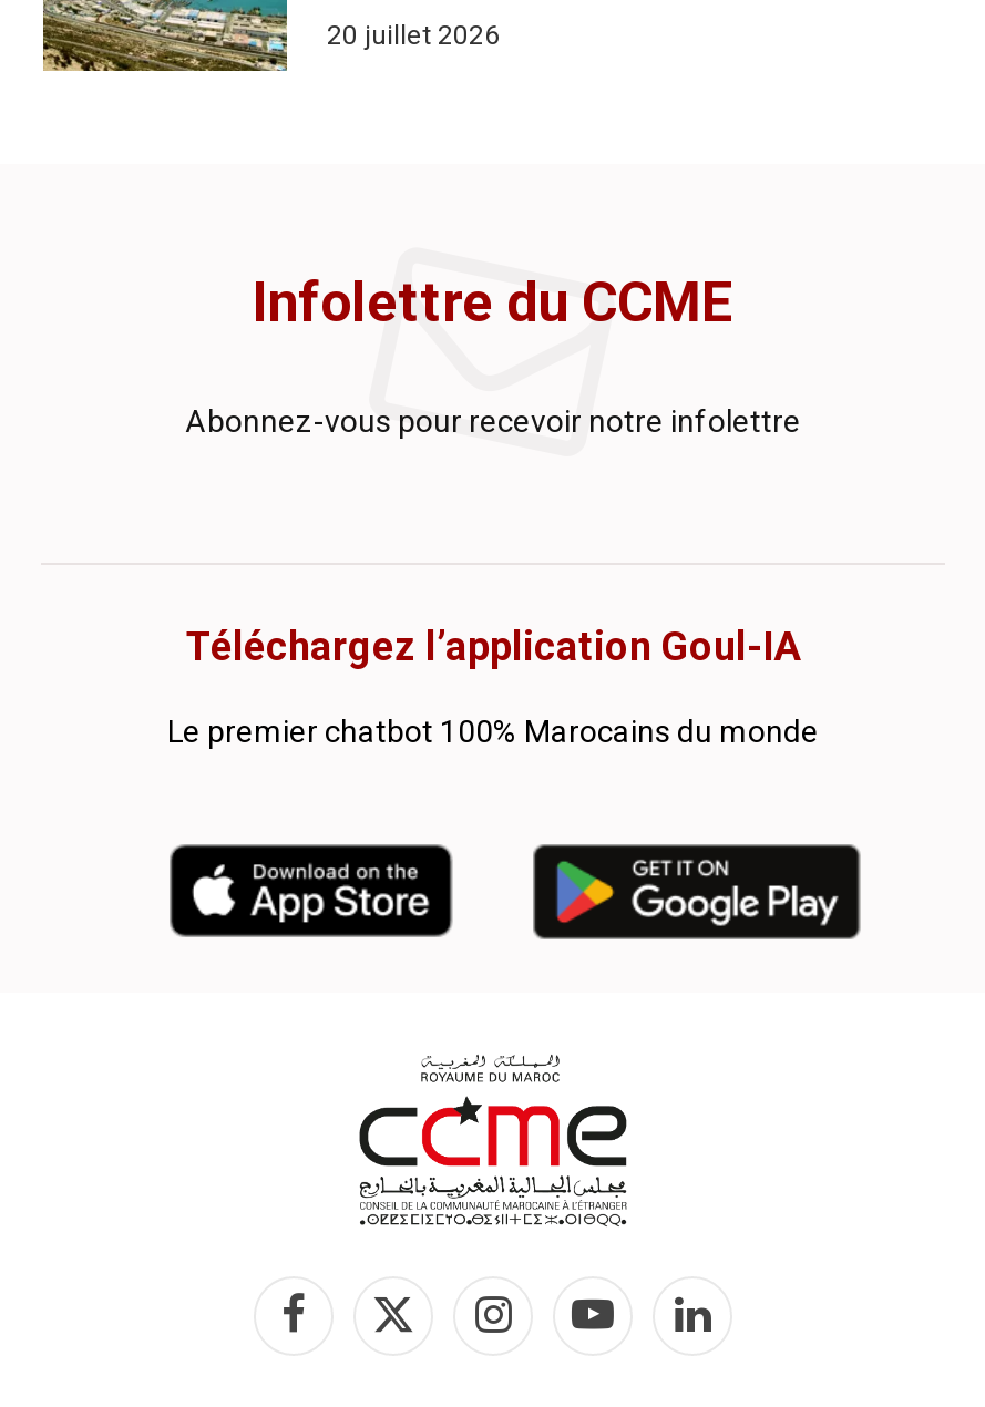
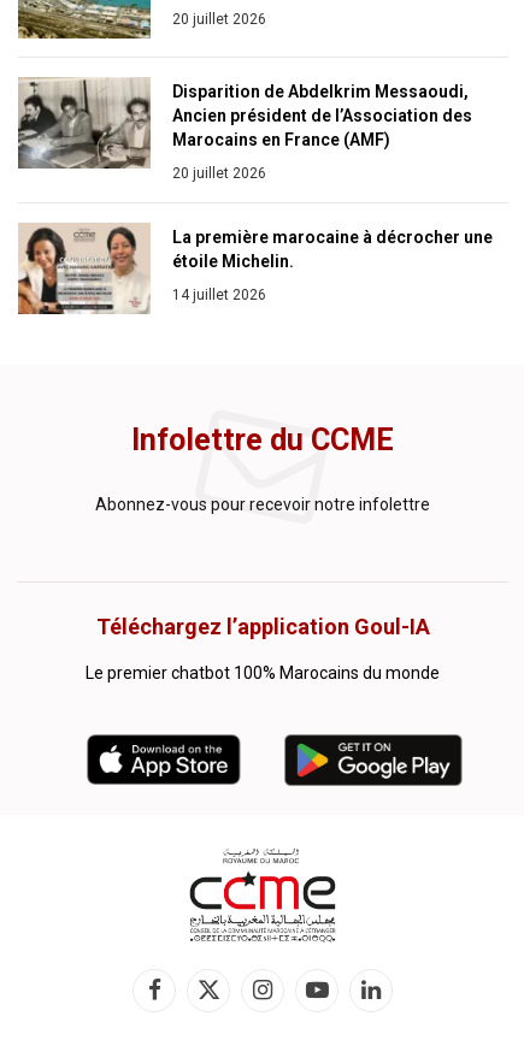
none -> [17,223,151,315] [image]
none -> [18,77,493,303] [image] | Disparition de Abdelkrim Messaoudi, | Ancien président de l’Association des | Marocains en France (AMF) | 20 juillet 2026 | La première marocaine à décrocher une | étoile Michelin. | 14 juillet 2026

